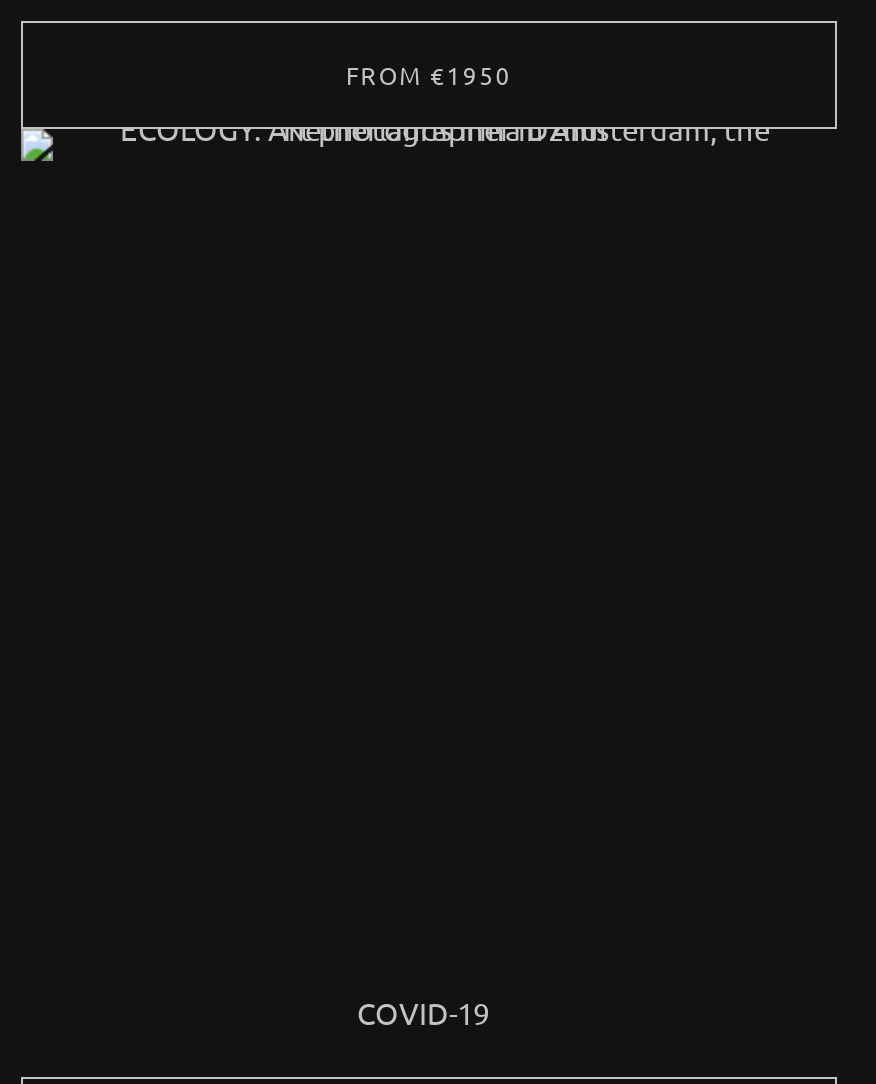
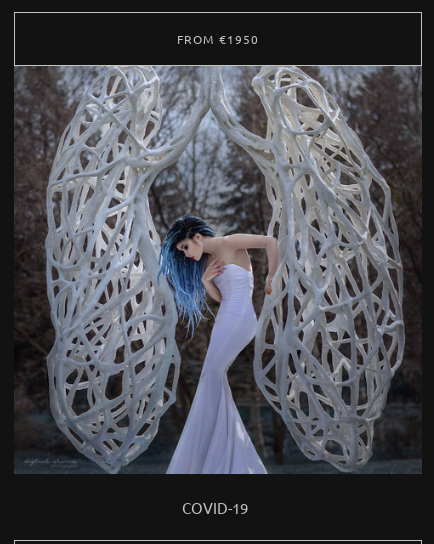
none -> [14,65,423,475] [image]

